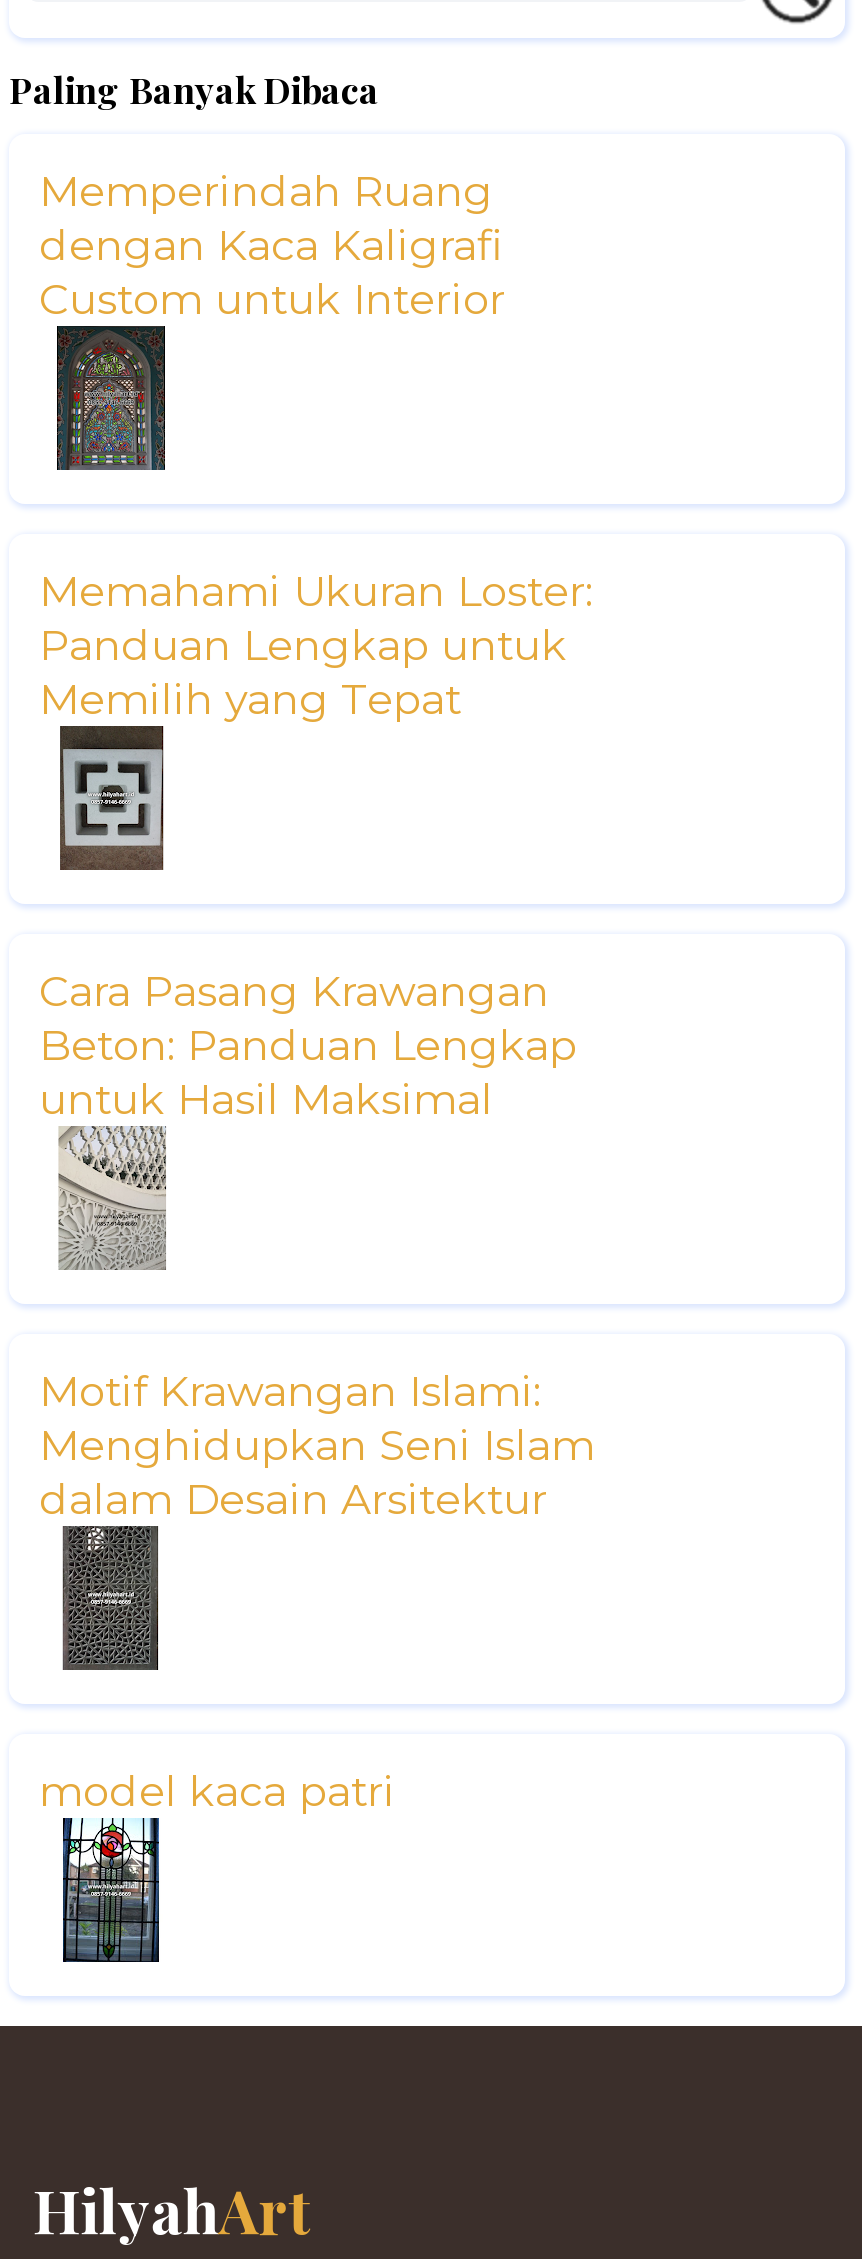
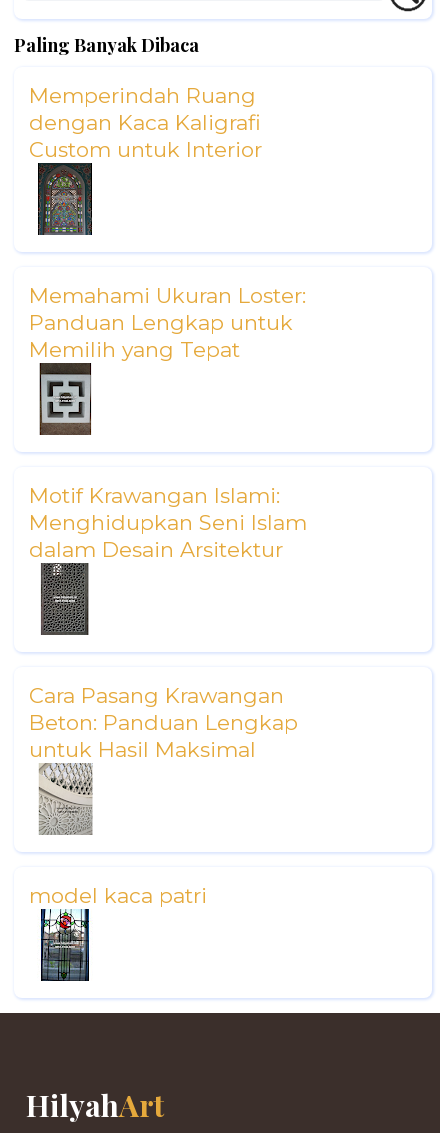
moved [39,965,577,1123] -> [29,682,298,761]: Cara Pasang Krawangan | Beton: Panduan Lengkap | untuk Hasil Maksimal
moved [57,1138,167,1268] -> [38,769,93,835]: [image]
moved [39,1365,595,1523] -> [29,482,307,561]: Motif Krawangan Islami: | Menghidupkan Seni Islam | dalam Desain Arsitektur
moved [61,1530,161,1670] -> [40,565,90,635]: [image]

